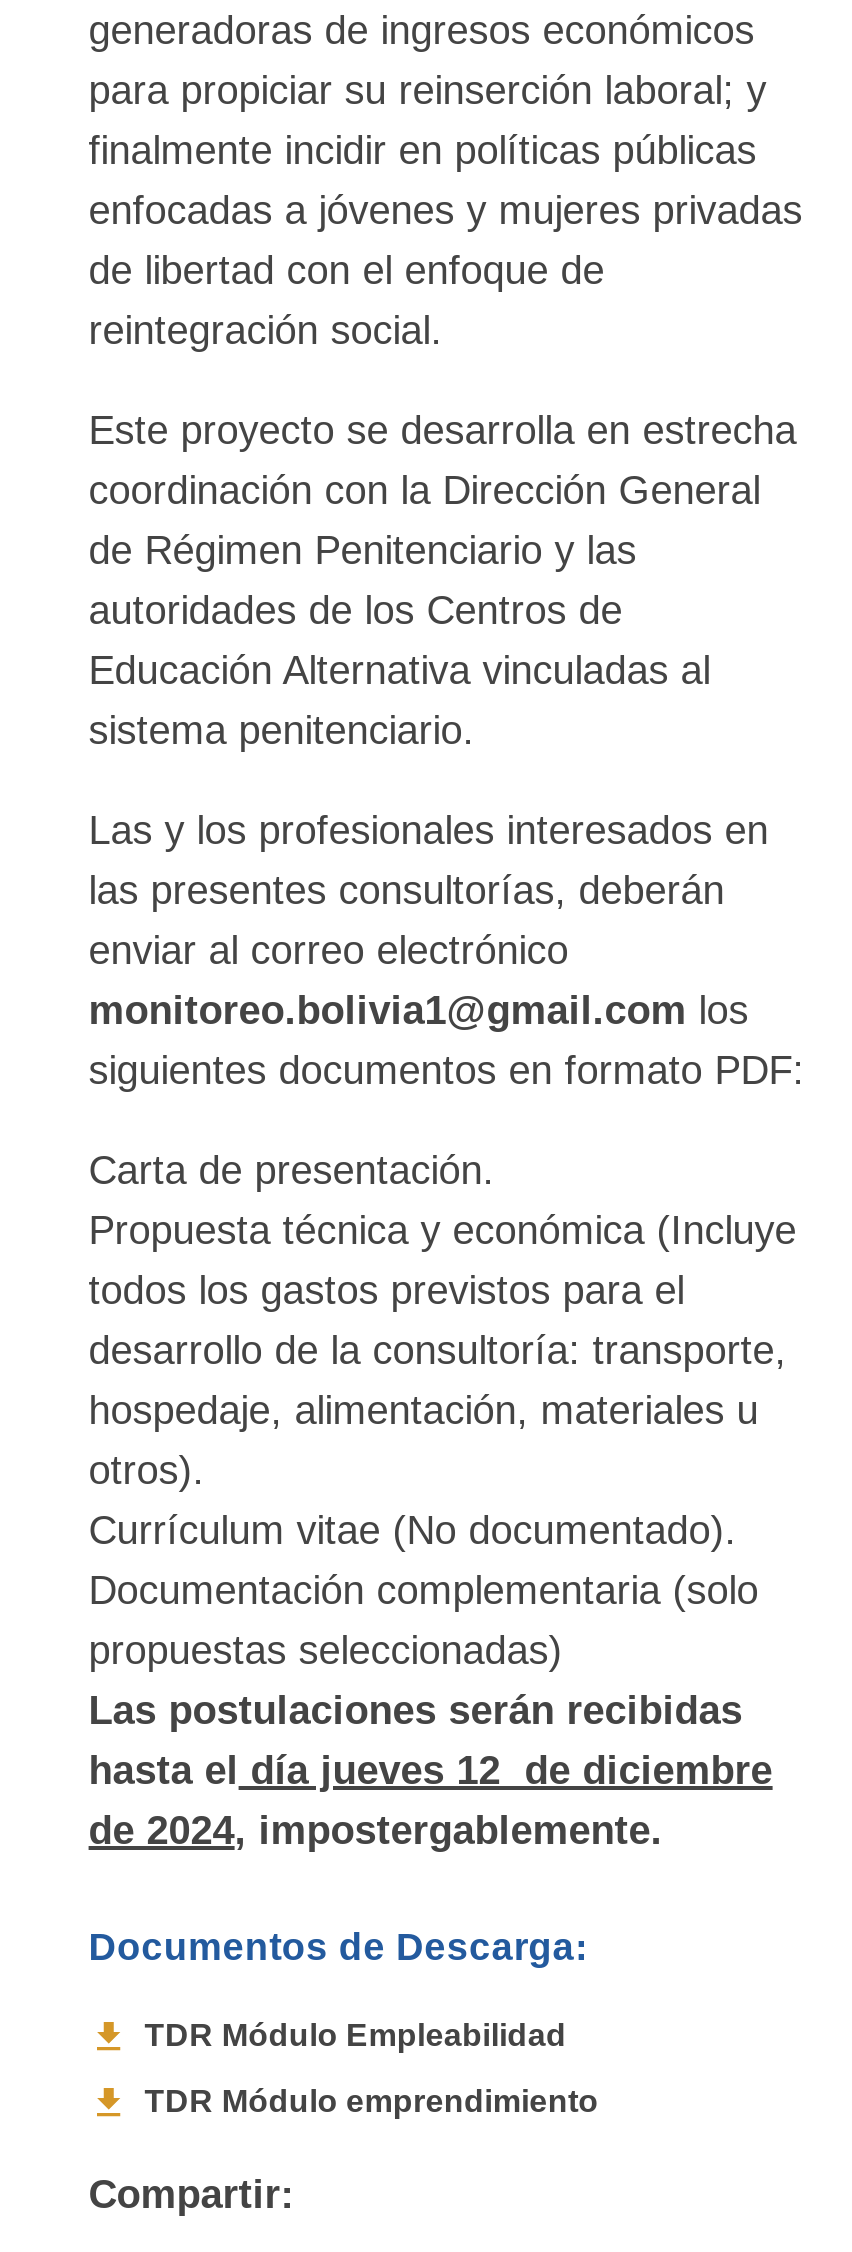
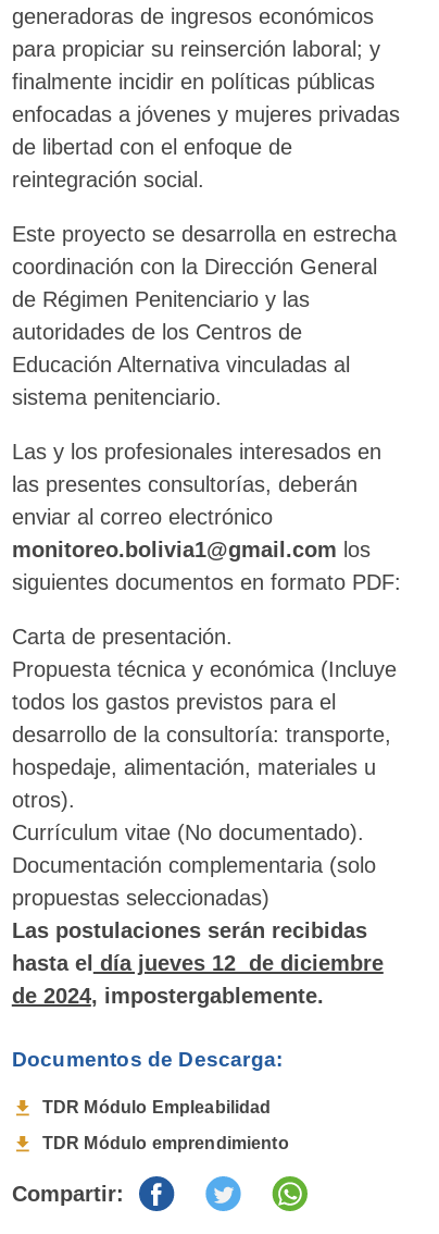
none -> [138,1175,176,1212] [image]
none -> [204,1175,242,1212] [image]
none -> [271,1175,309,1212] [image]

